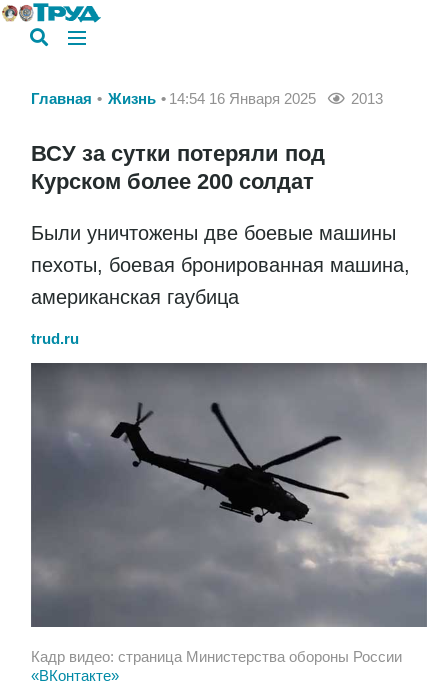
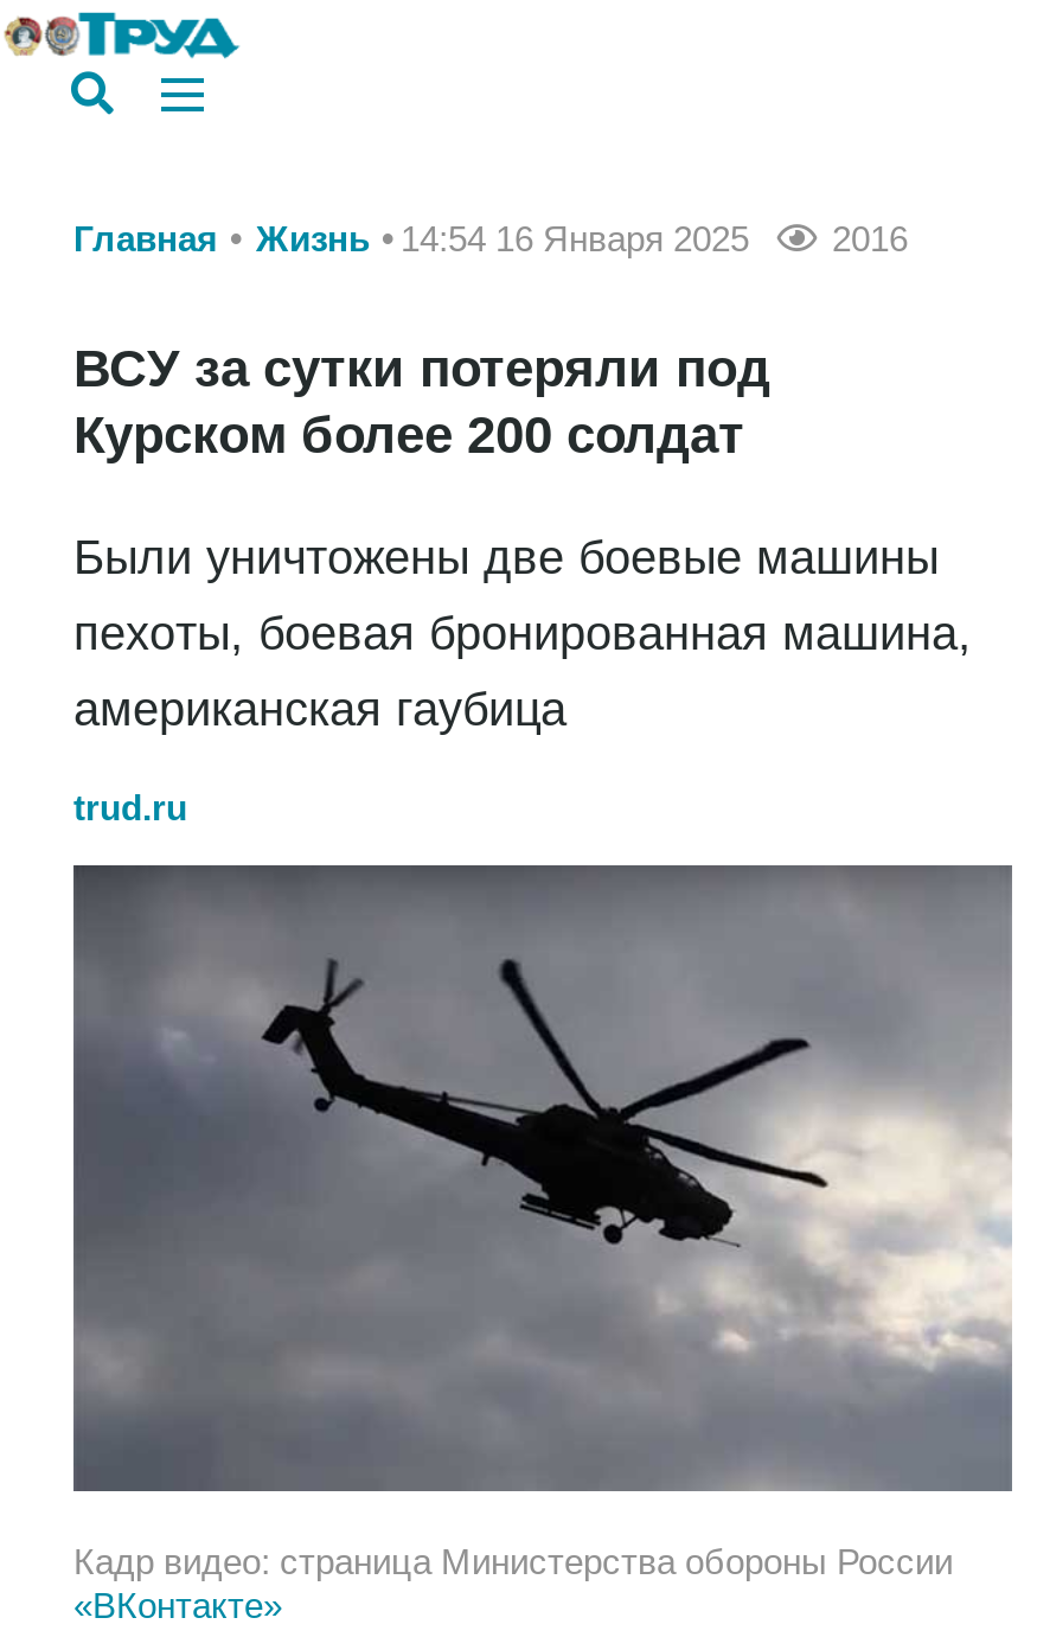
[351,90,383,107] 2013 -> [832,218,908,258] 2016

